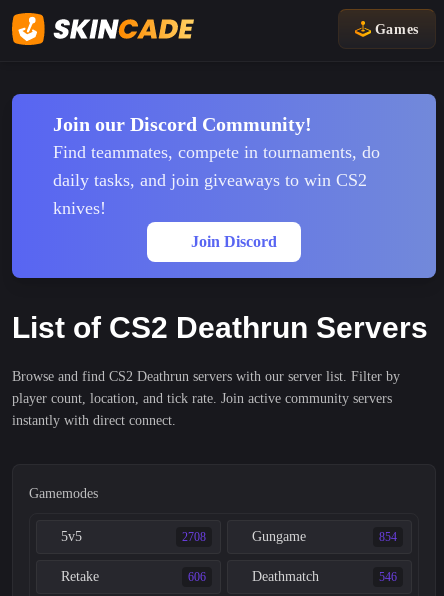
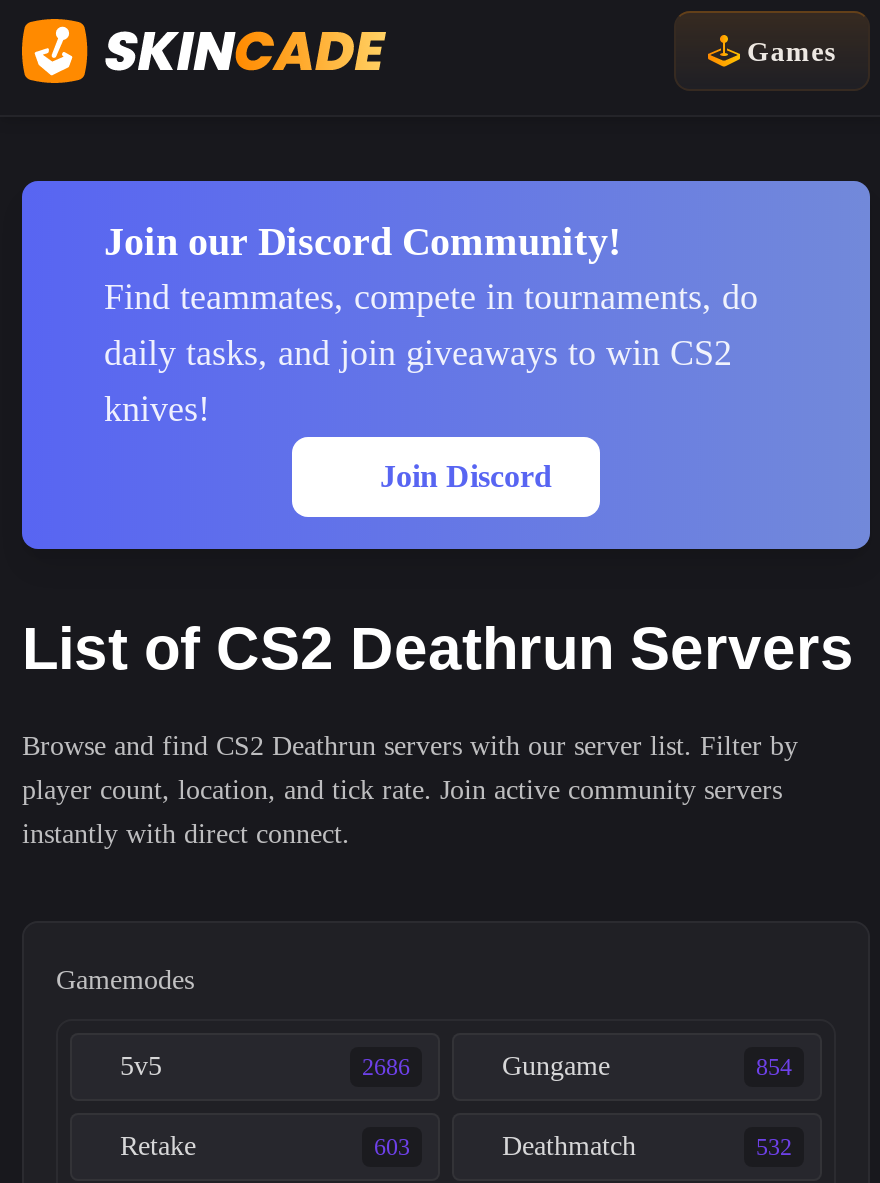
[182,530,206,544] 2708 -> [362,1053,410,1081] 2686
[188,570,206,584] 606 -> [374,1133,410,1161] 603
[379,570,397,584] 546 -> [756,1133,792,1161] 532

